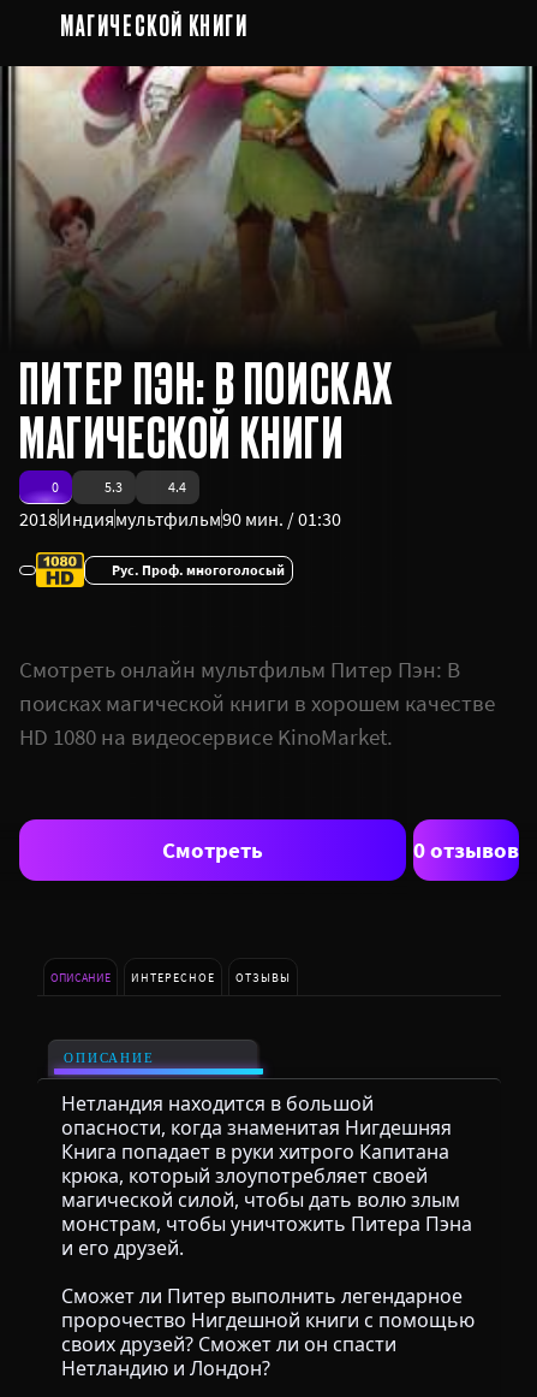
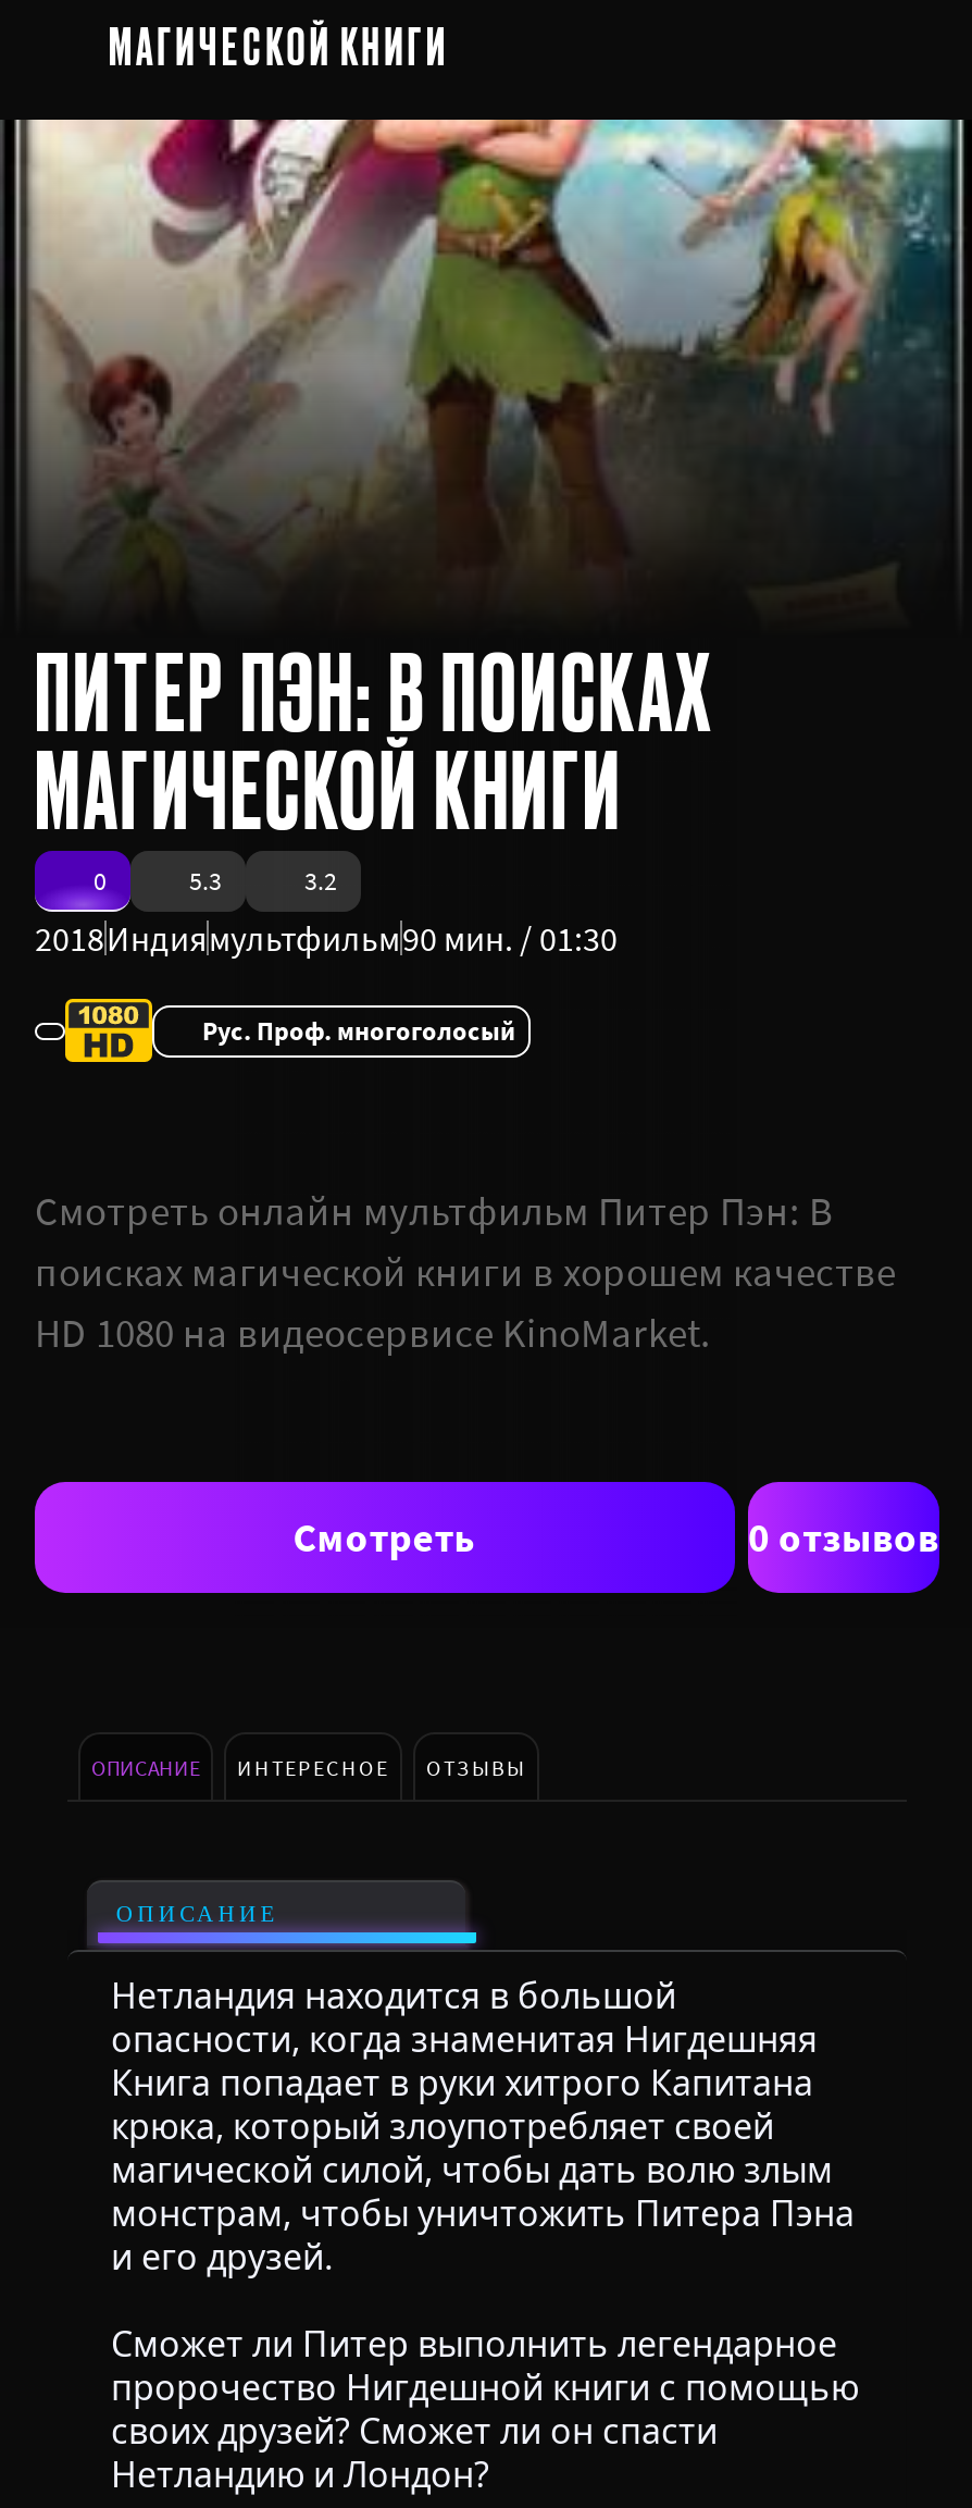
[168,478,186,496] 4.4 -> [304,864,337,897] 3.2

